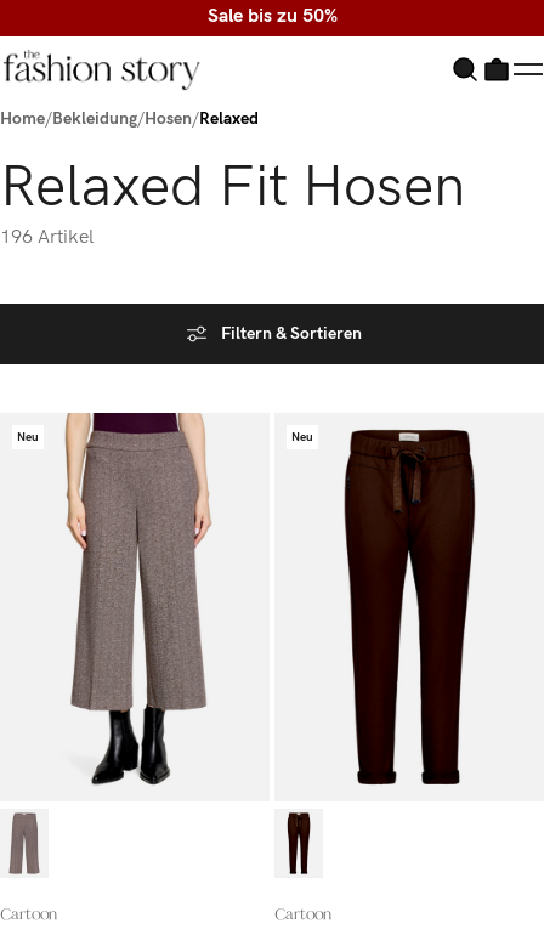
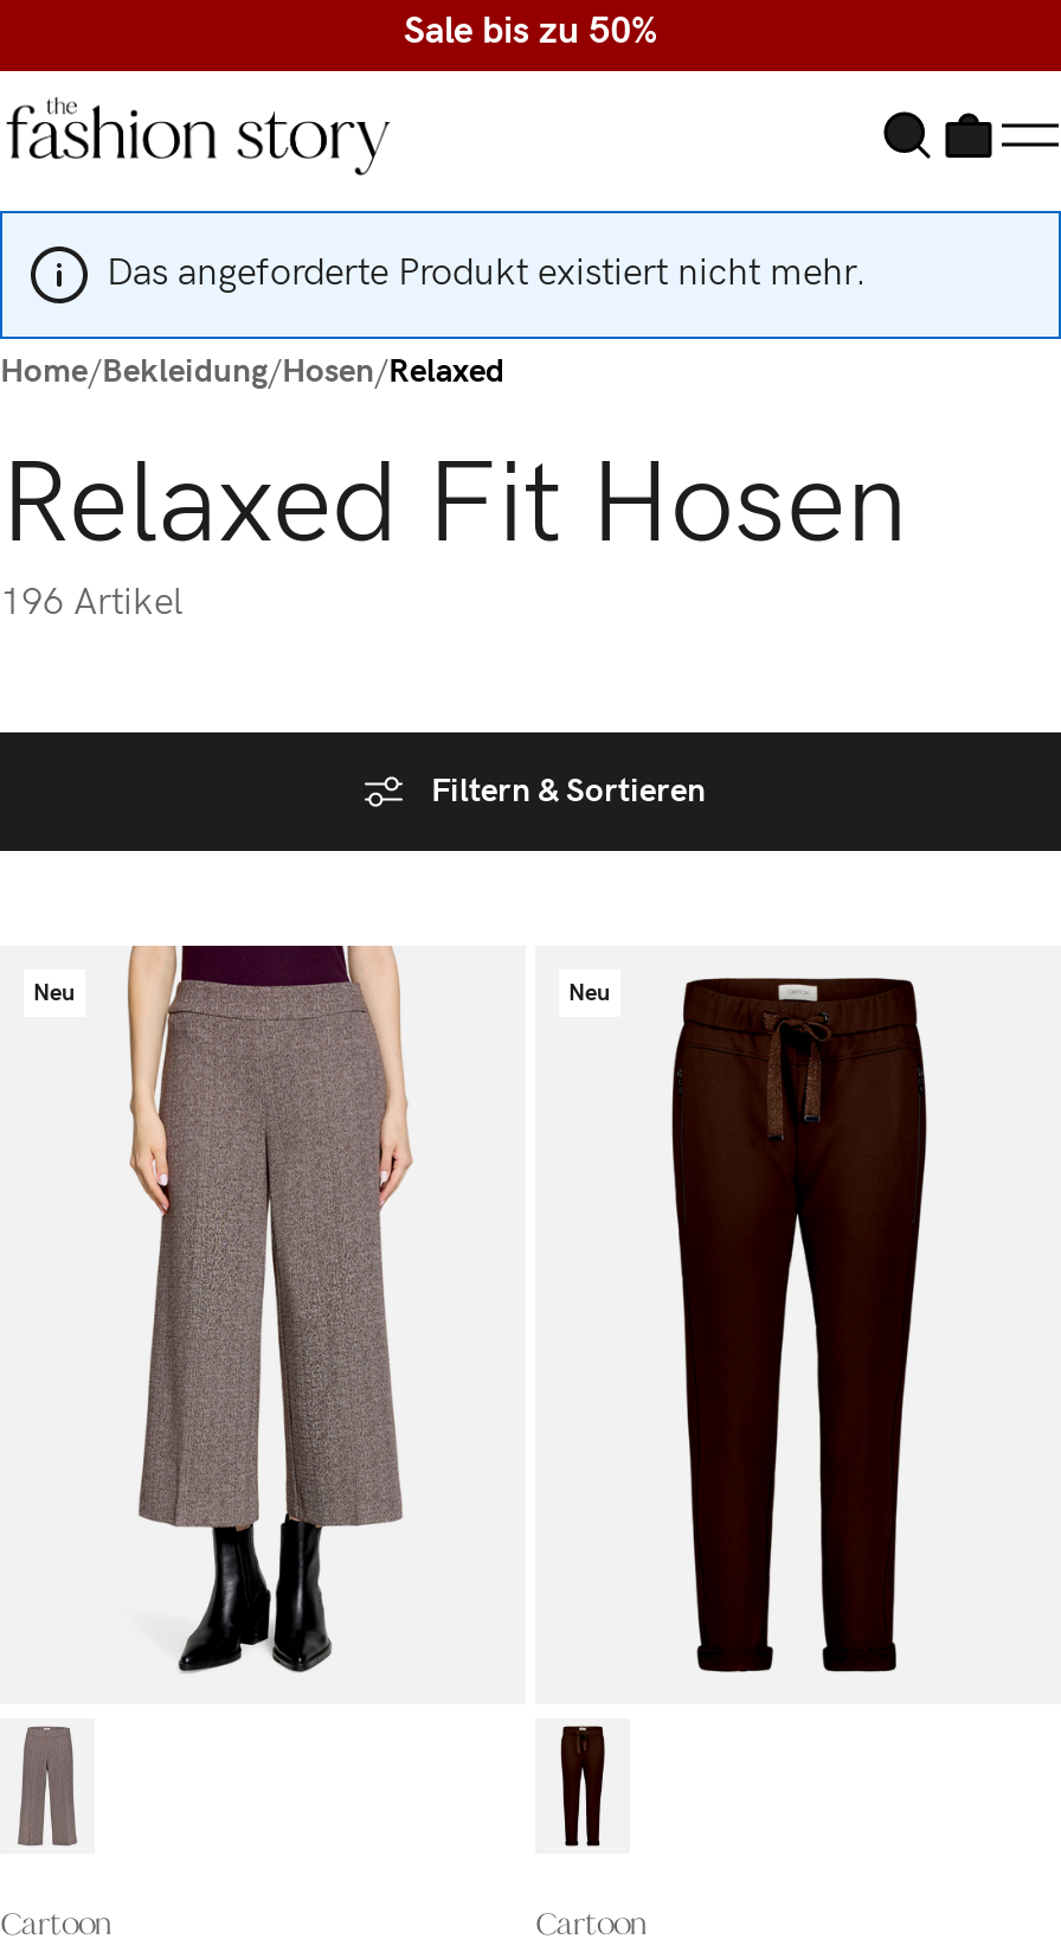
none -> [107,251,867,296] Das angeforderte Produkt existiert nicht mehr.

